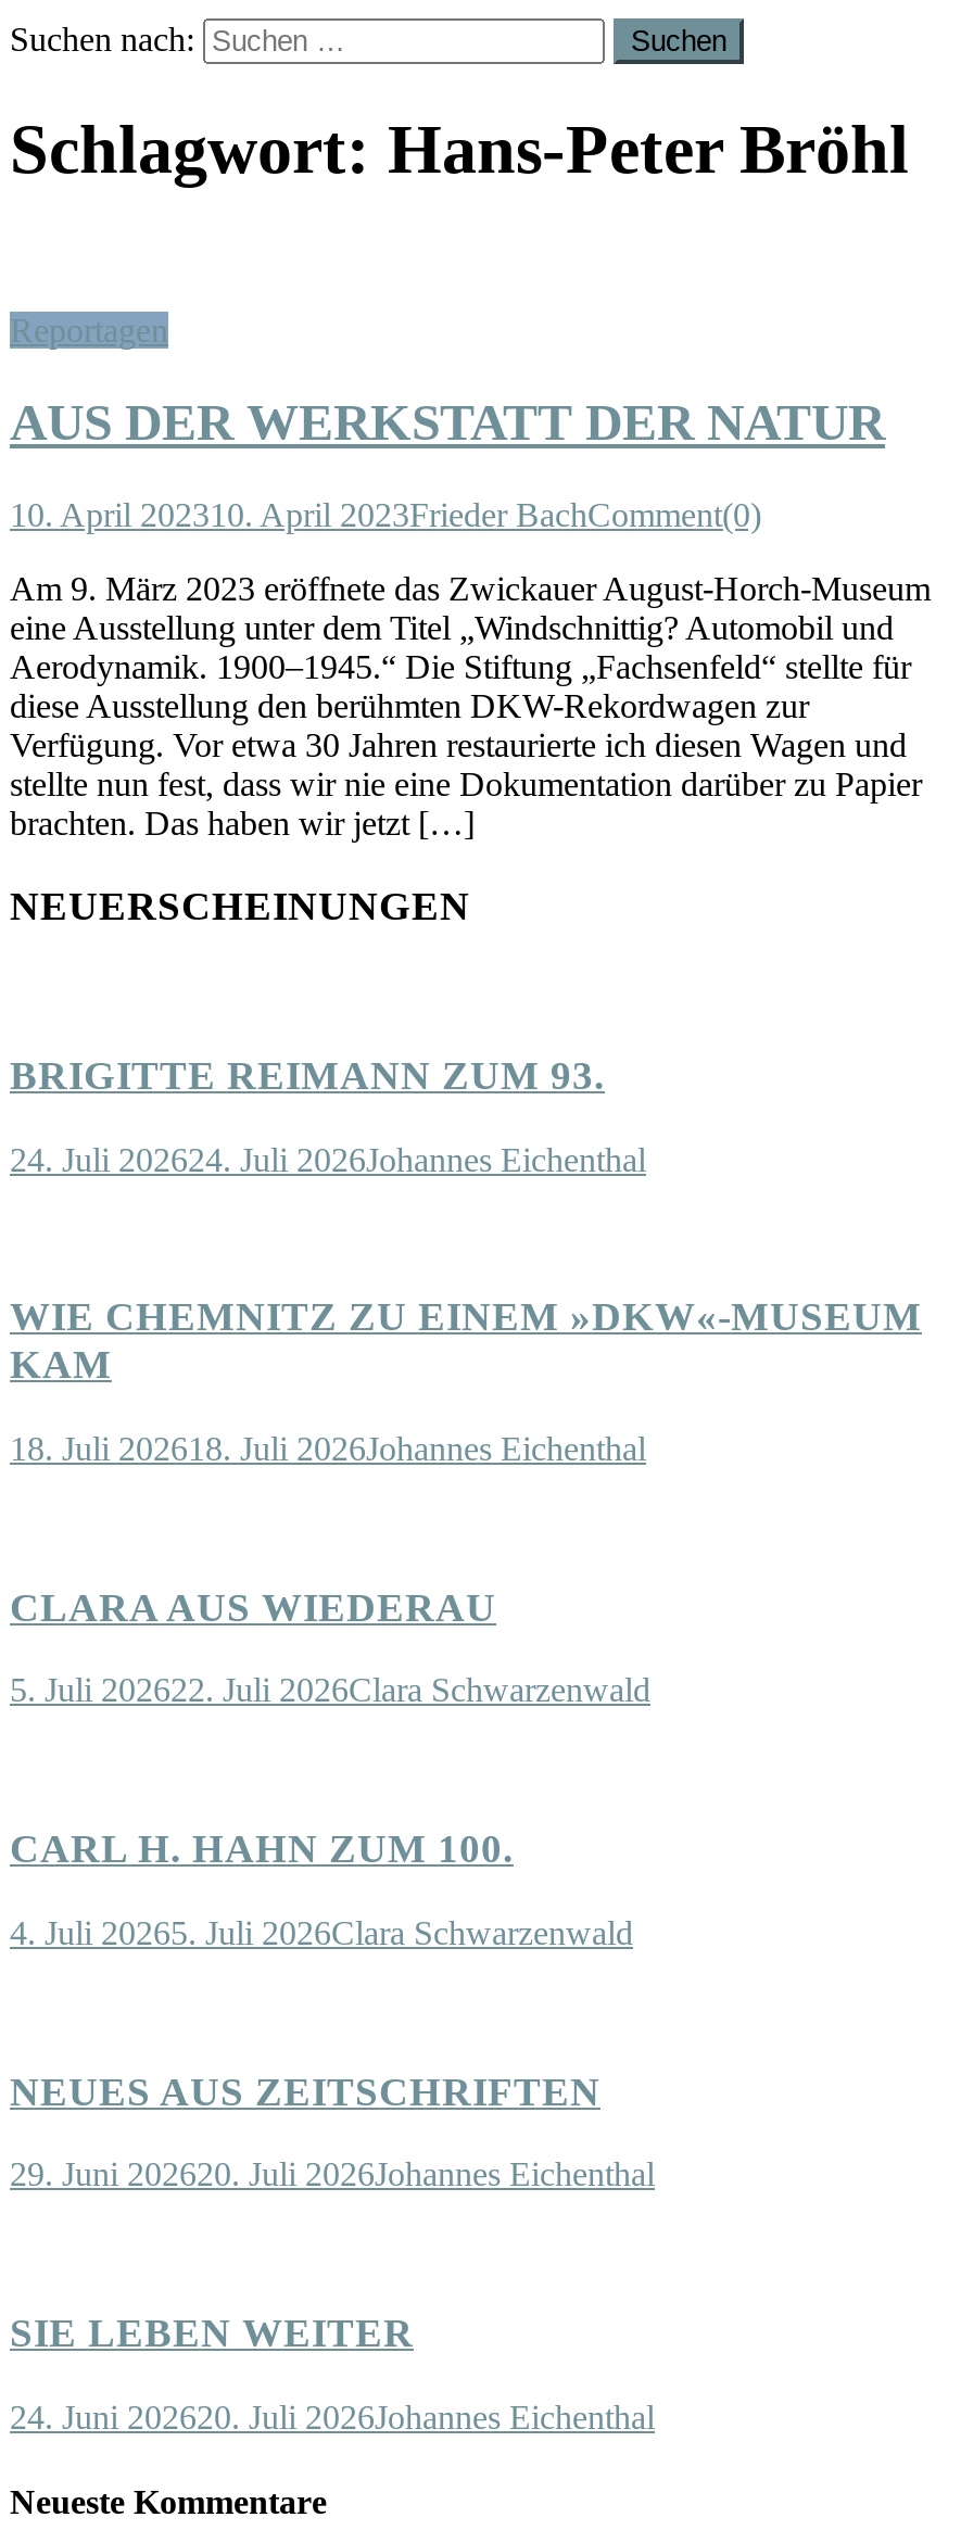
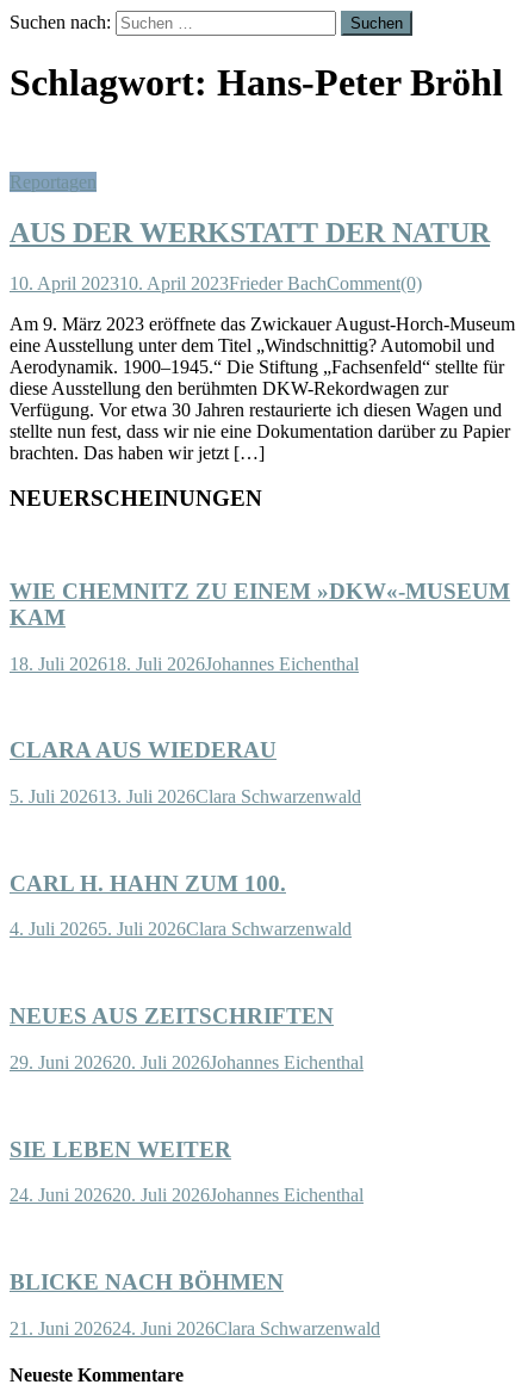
[10,1052,646,1177] BRIGITTE REIMANN ZUM 93. | 24. Juli 202624. Juli 2026Johannes Eichenthal -> none
moved [10,1294,922,1629] -> [10,578,510,763]: WIE CHEMNITZ ZU EINEM »DKW«-MUSEUM | KAM | 18. Juli 202618. Juli 2026Johannes Eichenthal | CLARA AUS WIEDERAU
[10,1672,650,1709] 5. Juli 202622. Juli 2026Clara Schwarzenwald -> [10,786,361,806] 5. Juli 202613. Juli 2026Clara Schwarzenwald
moved [10,1826,655,2435] -> [10,871,364,1205]: CARL H. HAHN ZUM 100. | 4. Juli 20265. Juli 2026Clara Schwarzenwald | NEUES AUS ZEITSCHRIFTEN | 29. Juni 202620. Juli 2026Johannes Eichenthal | SIE LEBEN WEITER | 24. Juni 202620. Juli 2026Johannes Eichenthal
none -> [10,1269,380,1338] BLICKE NACH BÖHMEN | 21. Juni 202624. Juni 2026Clara Schwarzenwald

